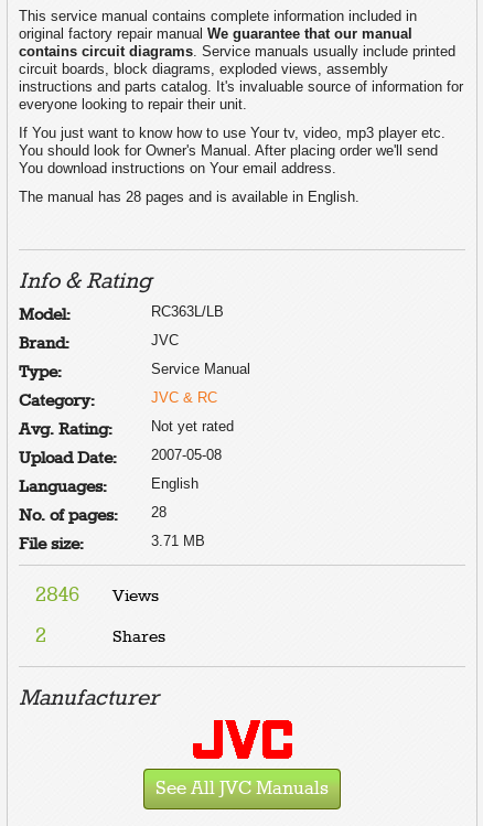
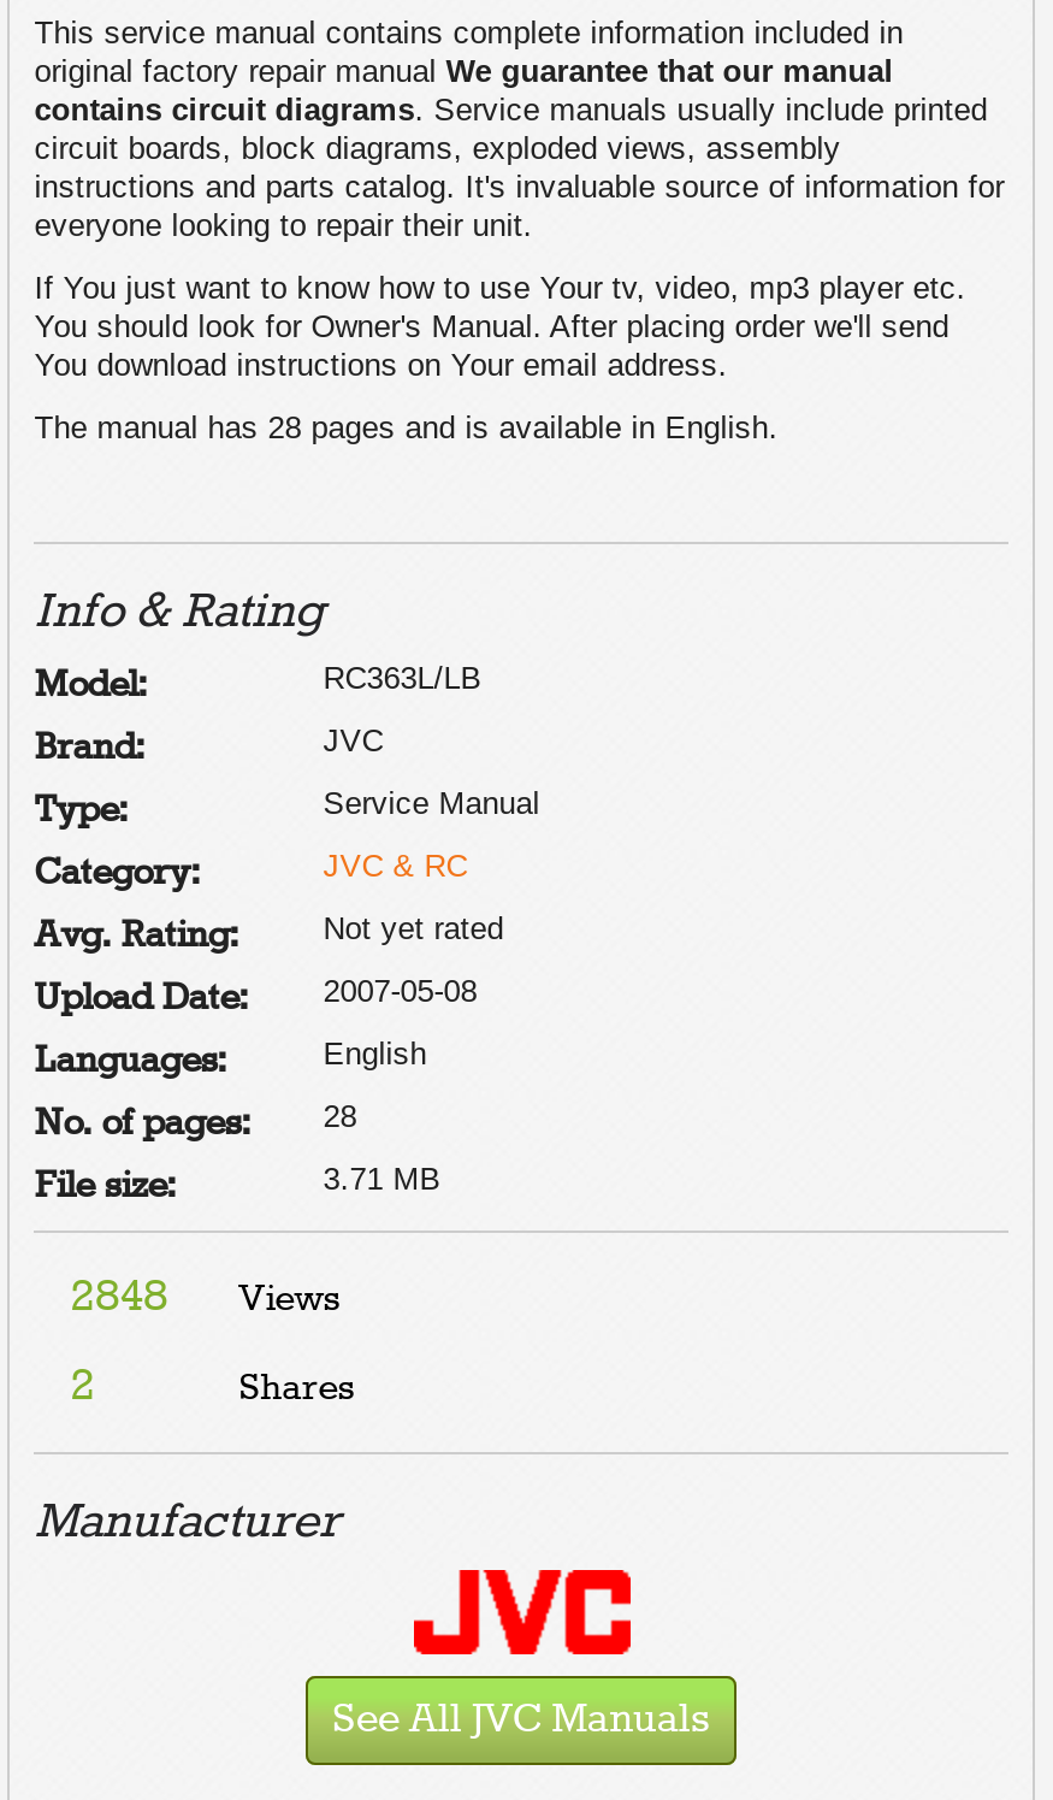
[36,583,159,607] 2846 Views -> [70,1270,340,1323] 2848 Views

